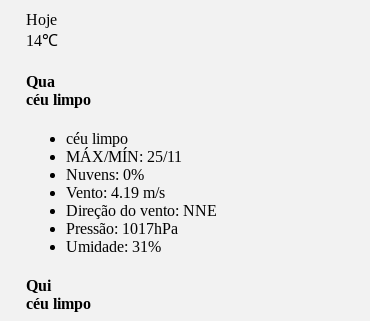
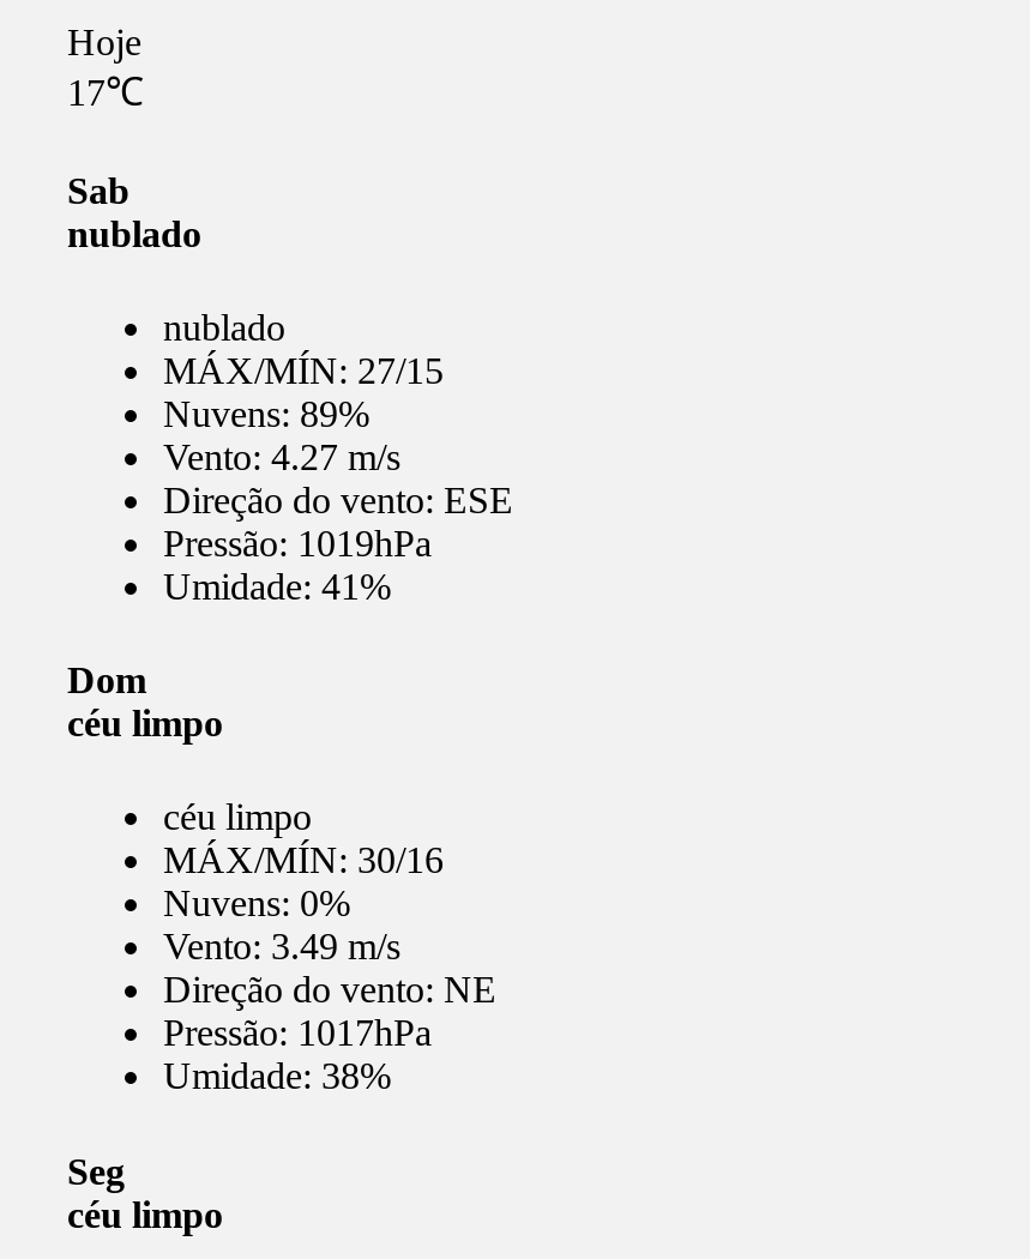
[26,32,58,89] 14℃ | Qua -> [67,73,513,700] 17℃ | Sab | nublado | nublado | MÁX/MÍN: 27/15 | Nuvens: 89% | Vento: 4.27 m/s | Direção do vento: ESE | Pressão: 1019hPa | Umidade: 41% | Dom
[66,148,182,165] MÁX/MÍN: 25/11 -> [163,840,444,881] MÁX/MÍN: 30/16
[66,184,165,201] Vento: 4.19 m/s -> [163,926,400,967] Vento: 3.49 m/s
[66,202,217,219] Direção do vento: NNE -> [163,970,496,1010] Direção do vento: NE
[66,238,161,255] Umidade: 31% -> [163,1056,391,1097] Umidade: 38%
[26,277,51,294] Qui -> [67,1150,125,1191] Seg

